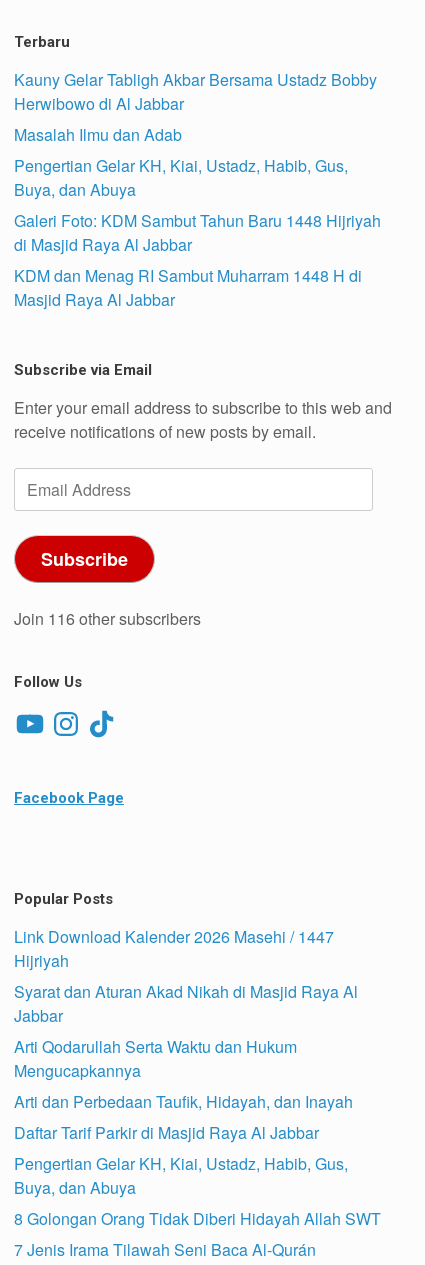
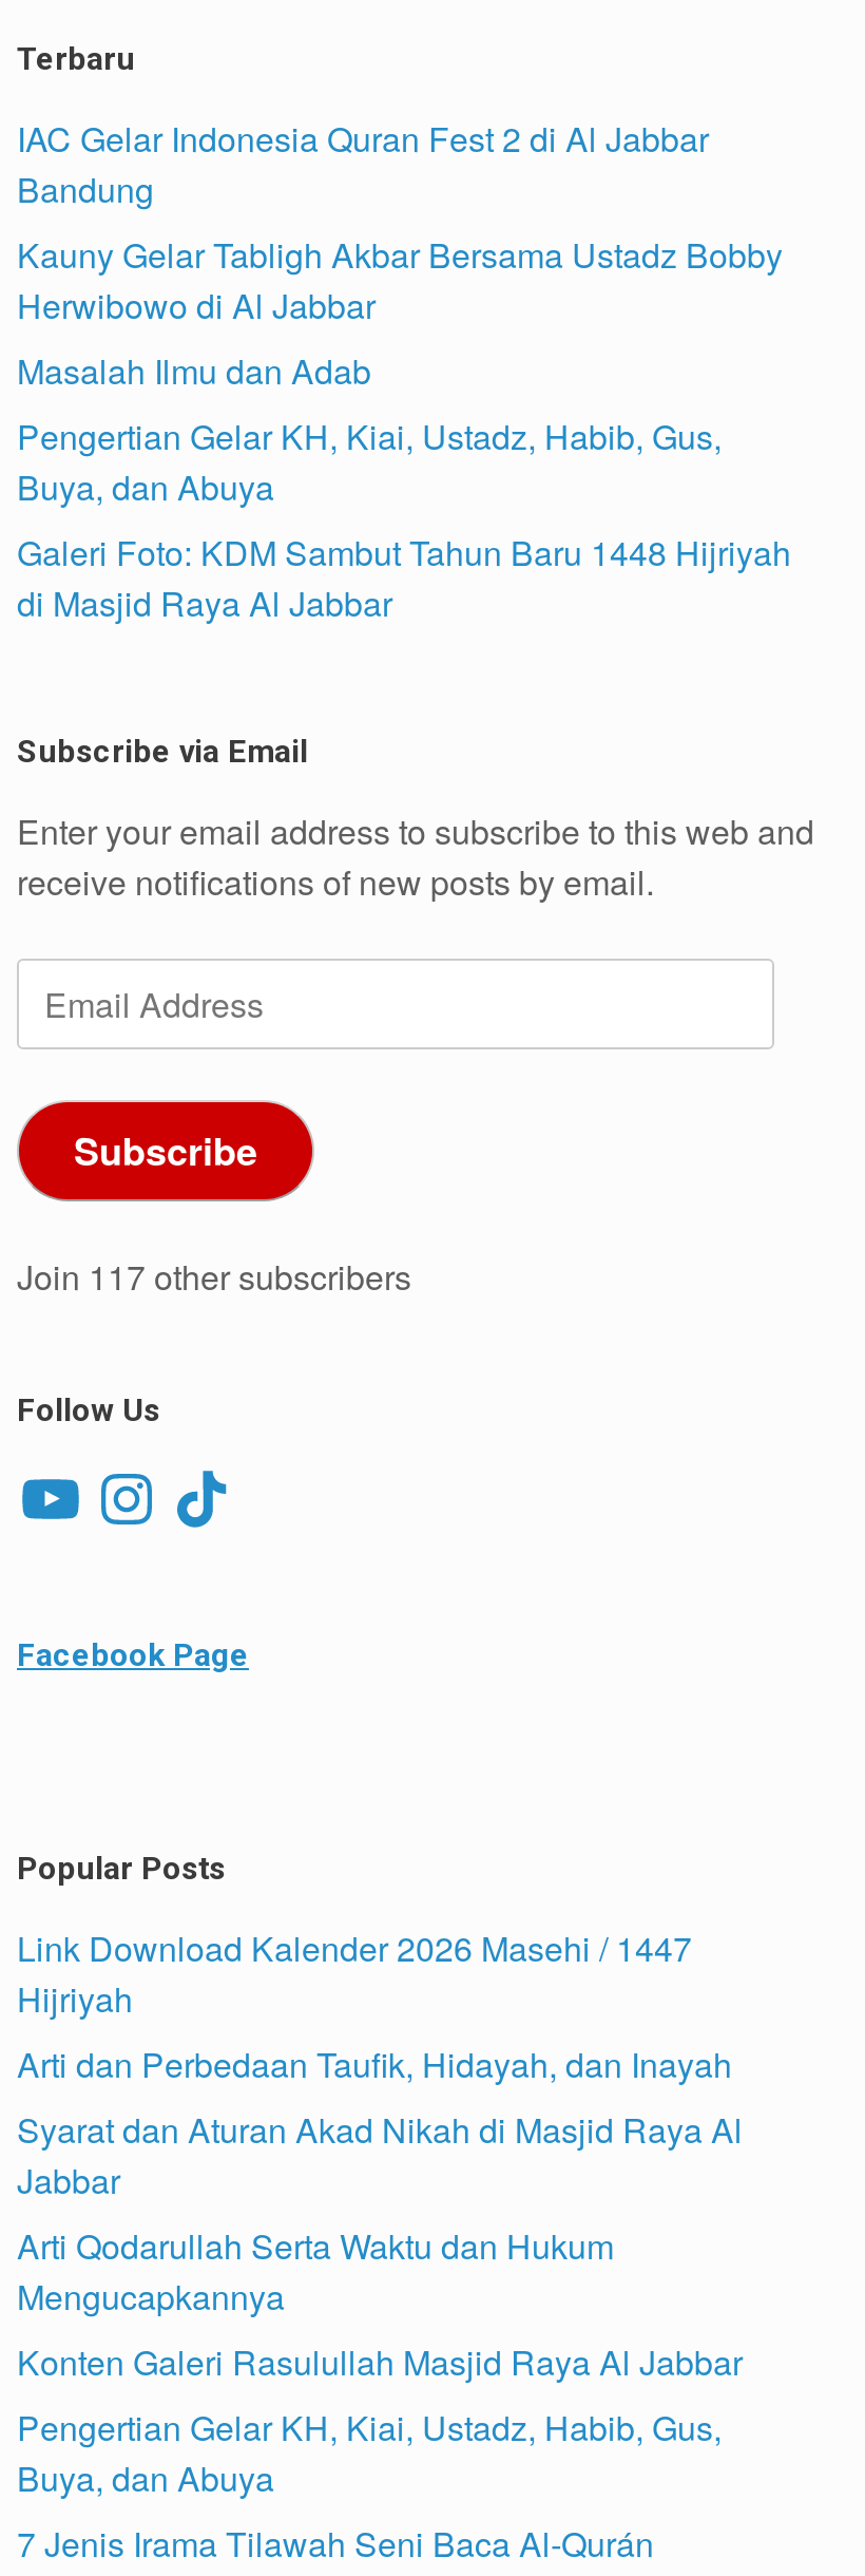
none -> [17,114,709,213] IAC Gelar Indonesia Quran Fest 2 di Al Jabbar | Bandung
moved [14,68,381,256] -> [17,230,791,627]: Kauny Gelar Tabligh Akbar Bersama Ustadz Bobby | Herwibowo di Al Jabbar | Masalah Ilmu dan Adab | Pengertian Gelar KH, Kiai, Ustadz, Habib, Gus, | Buya, dan Abuya | Galeri Foto: KDM Sambut Tahun Baru 1448 Hijriyah | di Masjid Raya Al Jabbar
[14,264,362,311] KDM dan Menag RI Sambut Muharram 1448 H di | Masjid Raya Al Jabbar -> none
[14,607,201,630] Join 116 other subscribers -> [17,1252,411,1300] Join 117 other subscribers
moved [14,980,358,1082] -> [17,2105,743,2320]: Syarat dan Aturan Akad Nikah di Masjid Raya Al | Jabbar | Arti Qodarullah Serta Waktu dan Hukum | Mengucapkannya
moved [14,1090,353,1113] -> [17,2039,732,2088]: Arti dan Perbedaan Taufik, Hidayah, dan Inayah
[14,1121,319,1144] Daftar Tarif Parkir di Masjid Raya Al Jabbar -> [17,2337,743,2386] Konten Galeri Rasulullah Masjid Raya Al Jabbar
[14,1207,381,1230] 8 Golongan Orang Tidak Diberi Hidayah Allah SWT -> none

